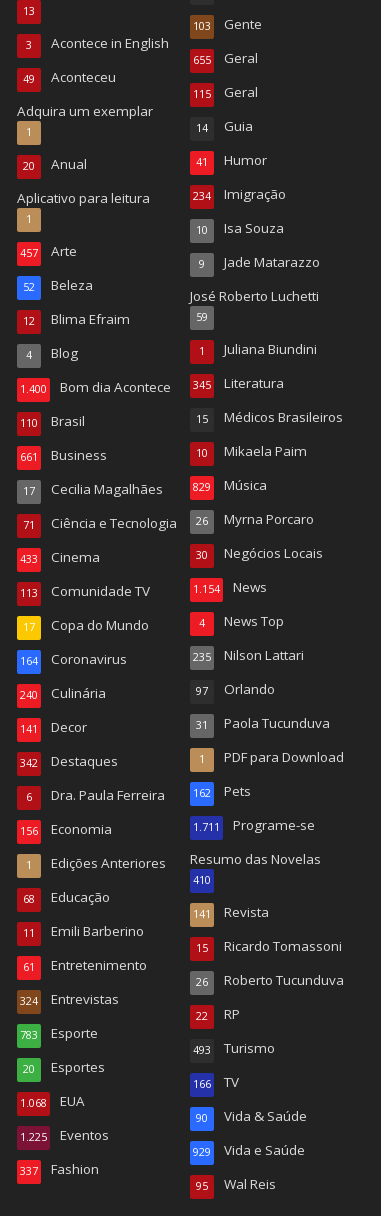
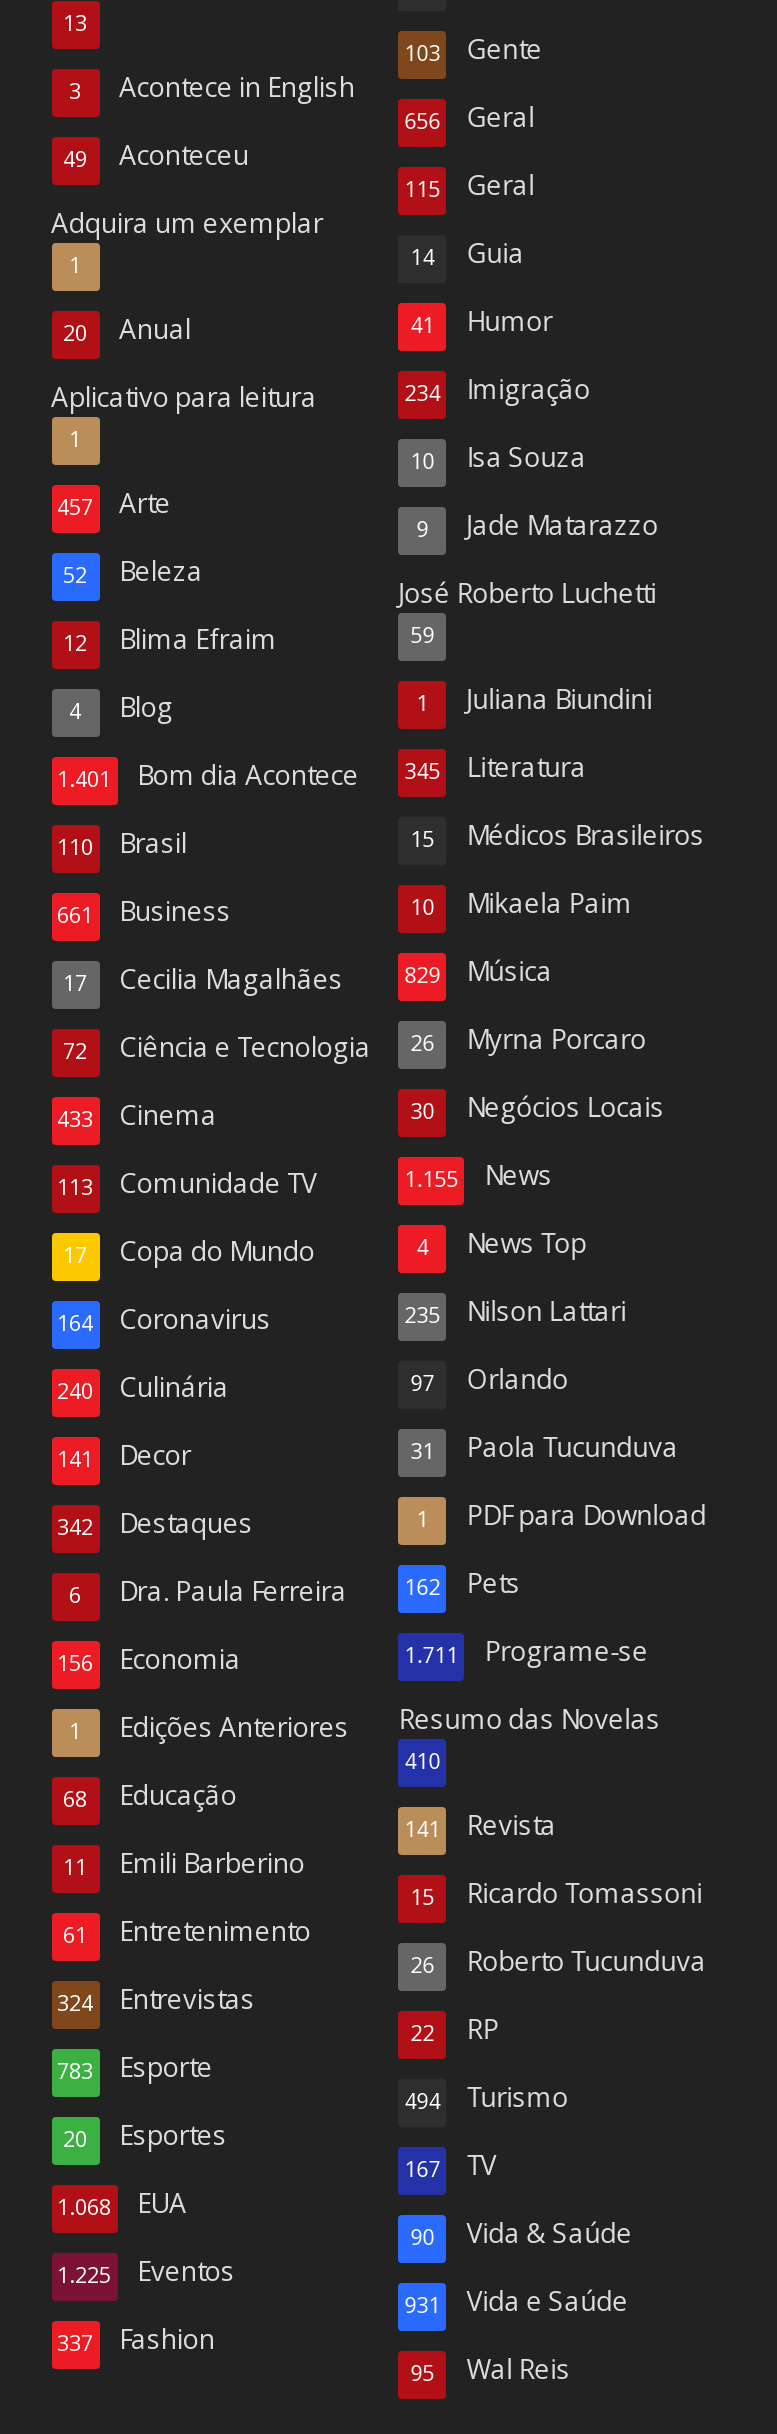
[193,49,258,67] 655 Geral -> [405,98,535,134] 656 Geral
[19,374,284,396] 1.400 Bom dia Acontece 345 Literatura -> [57,748,587,792] 1.401 Bom dia Acontece 345 Literatura
[22,510,314,532] 71 Ciência e Tecnologia 26 Myrna Porcaro -> [63,1020,647,1064] 72 Ciência e Tecnologia 26 Myrna Porcaro
[193,578,267,596] 1.154 News -> [405,1156,553,1192] 1.155 News
[193,1039,275,1057] 493 Turismo -> [405,2078,569,2114] 494 Turismo
[193,1073,239,1091] 166 TV -> [405,2146,497,2182] 167 TV
[193,1141,305,1159] 929 Vida e Saúde -> [405,2282,629,2318] 931 Vida e Saúde

